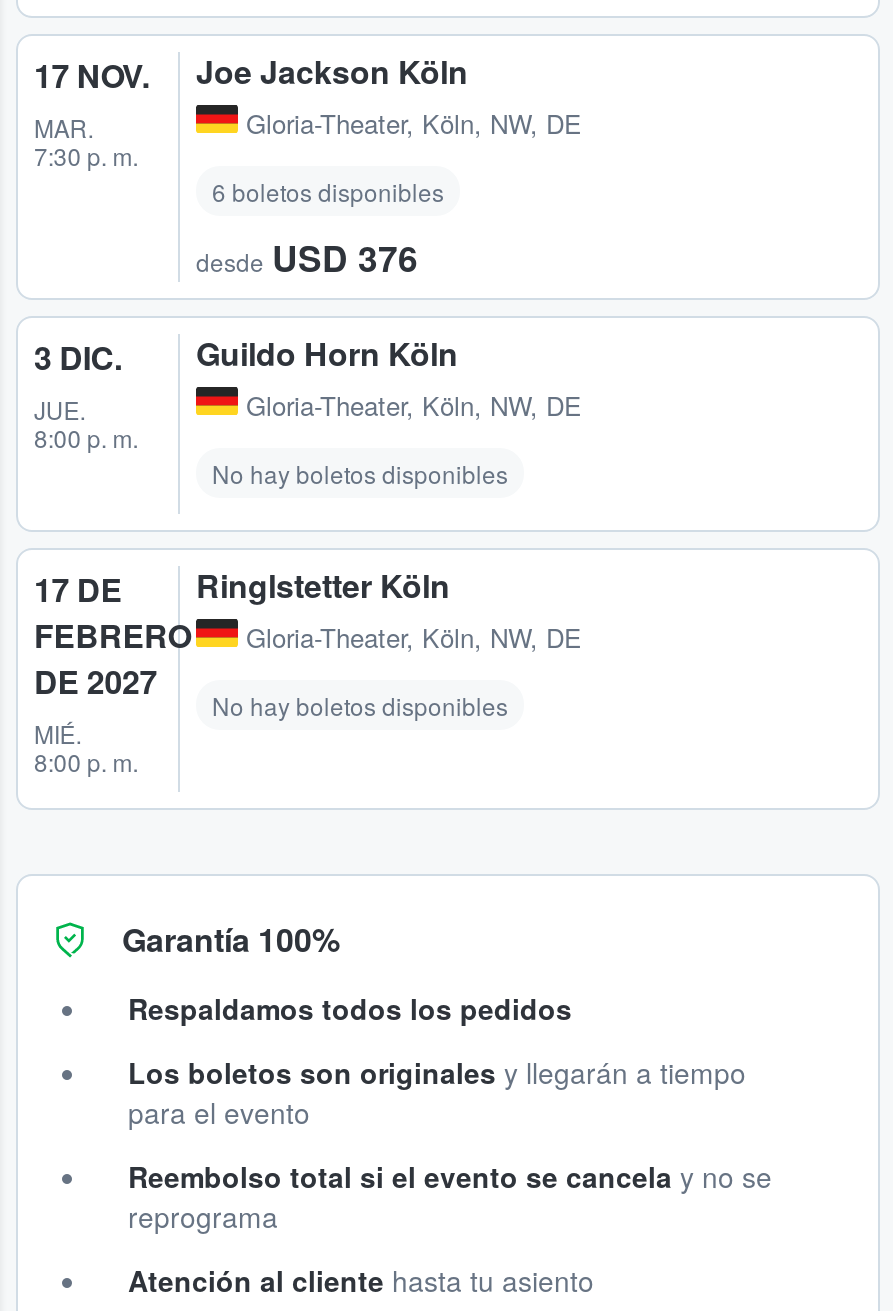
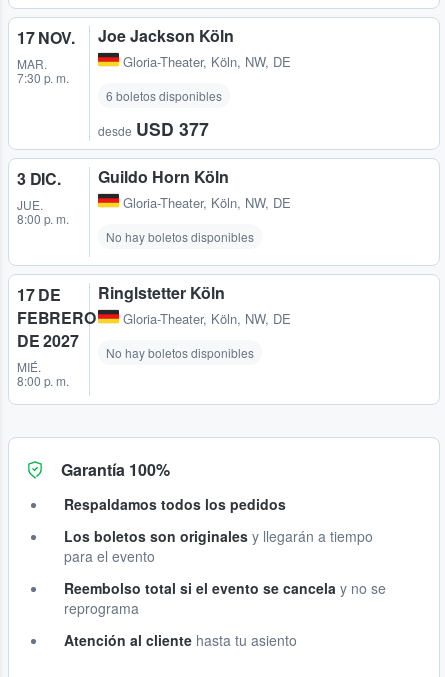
[196,231,418,281] desde USD 376 -> [98,116,209,141] desde USD 377

